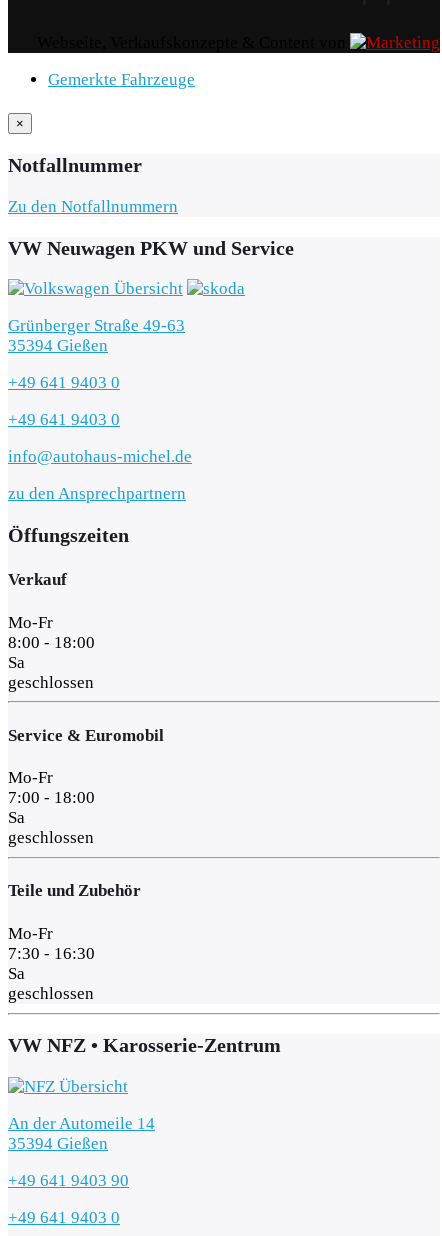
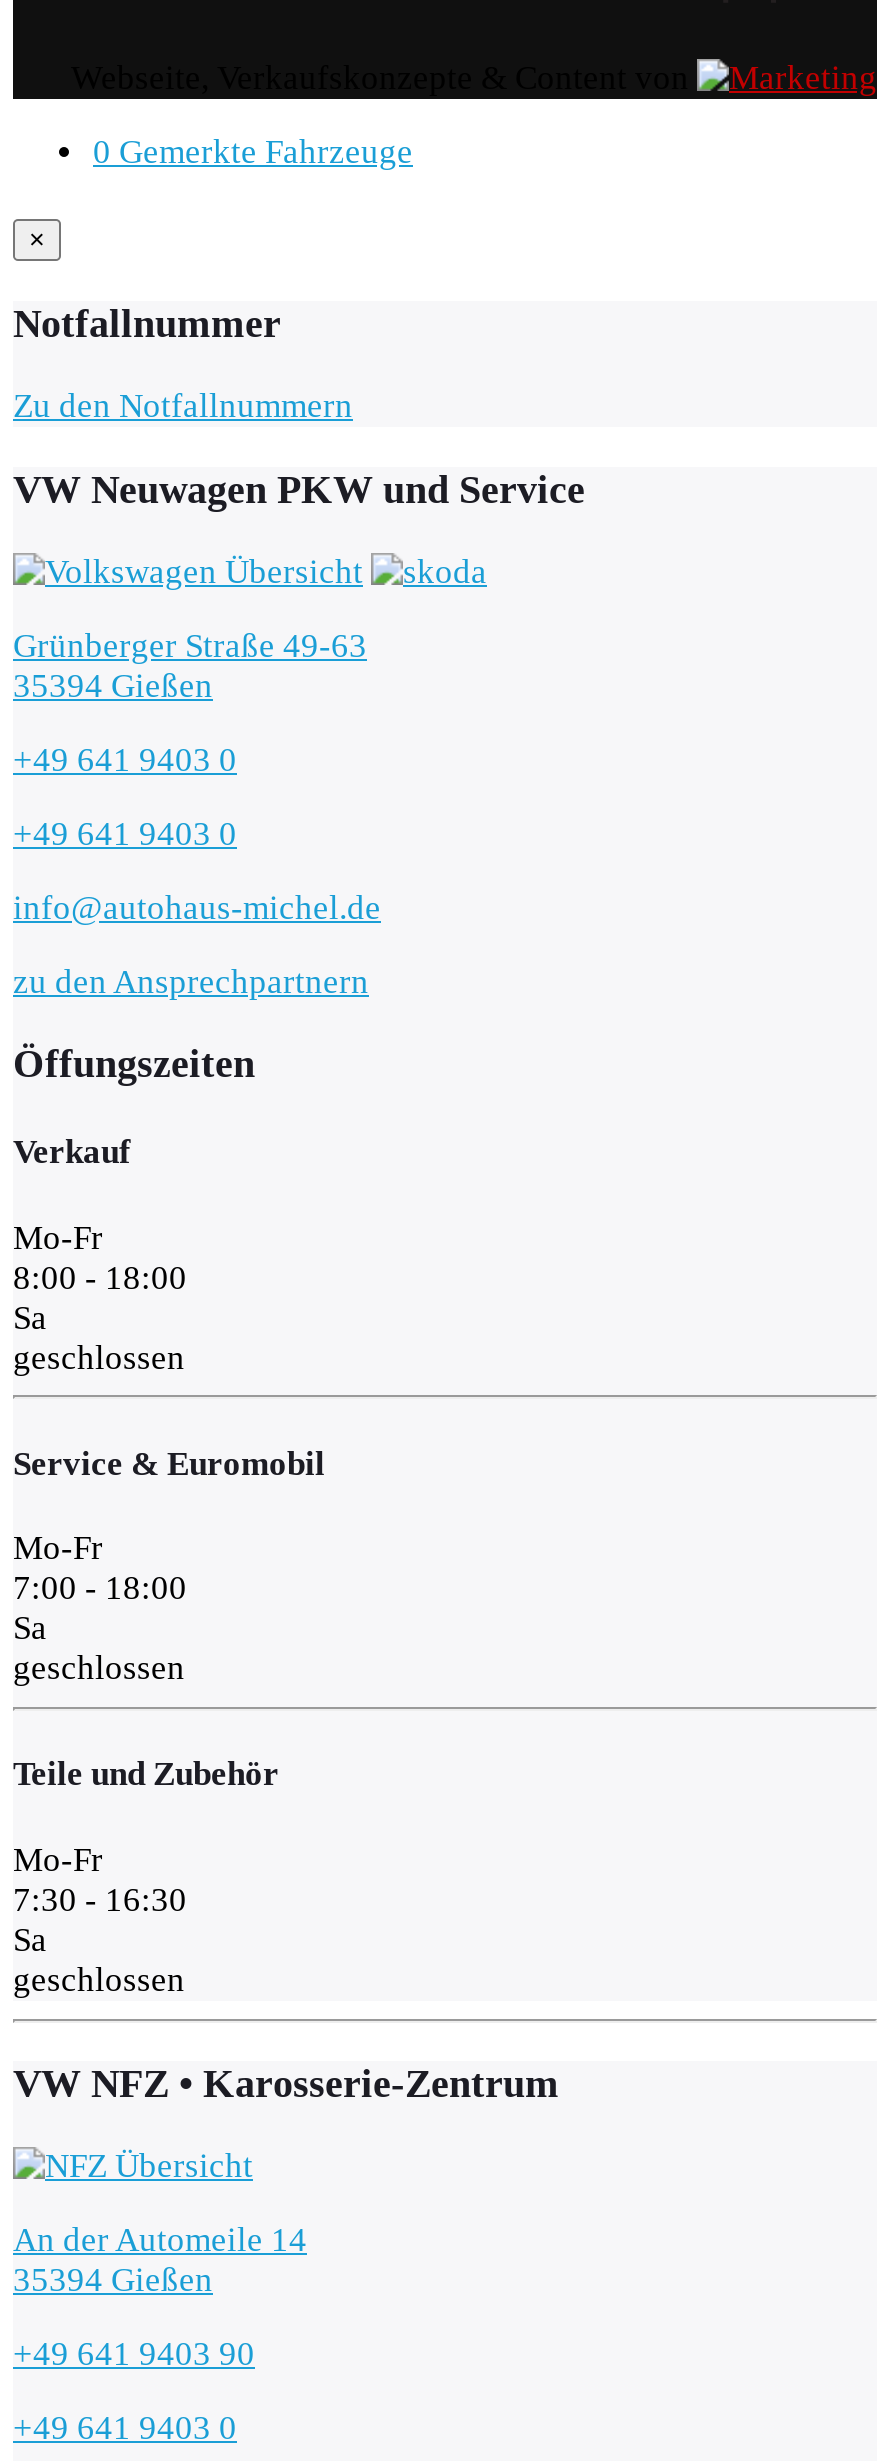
[48,70,195,89] Gemerkte Fahrzeuge -> [93,134,413,172] 0 Gemerkte Fahrzeuge

